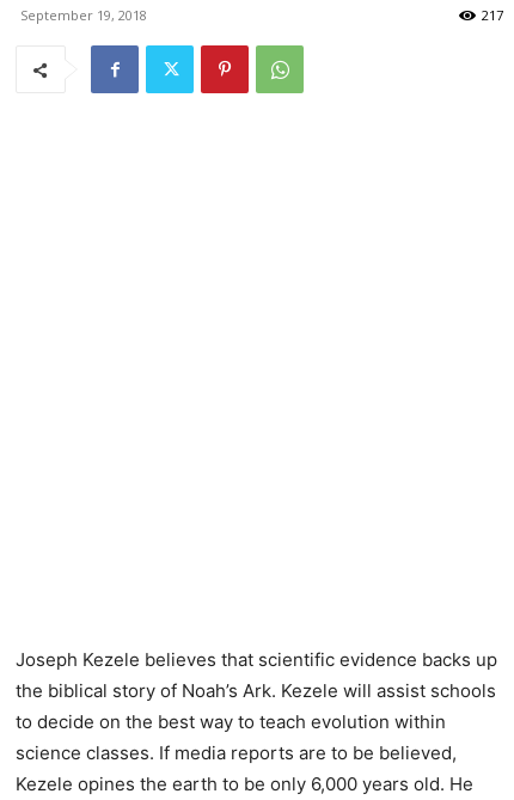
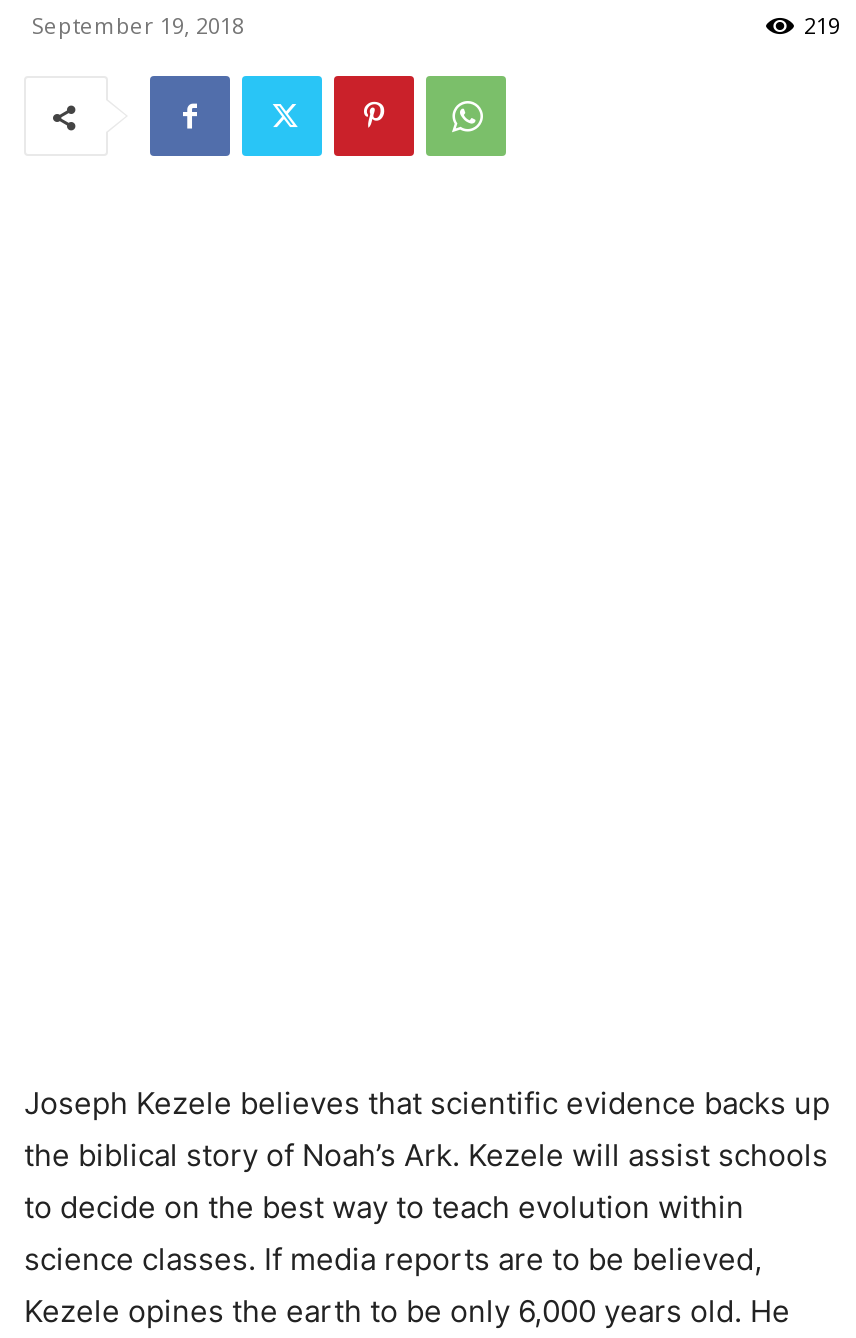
[482,6,503,24] 217 -> [804,10,840,40] 219

